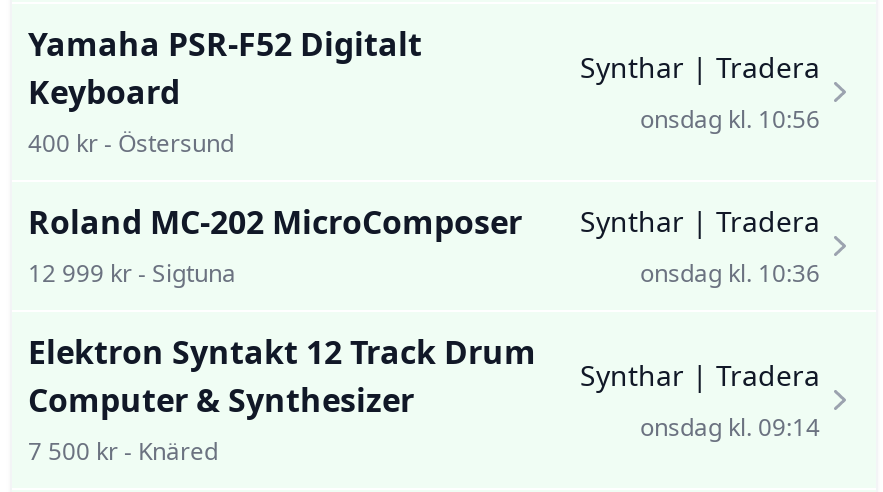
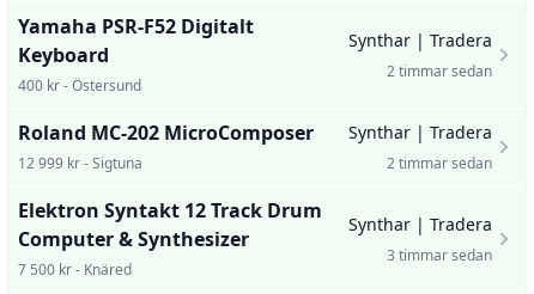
[640,102,820,136] onsdag kl. 10:56 -> [387,61,492,81] 2 timmar sedan
[640,256,820,290] onsdag kl. 10:36 -> [387,153,492,173] 2 timmar sedan
[640,410,820,444] onsdag kl. 09:14 -> [387,245,492,265] 3 timmar sedan

